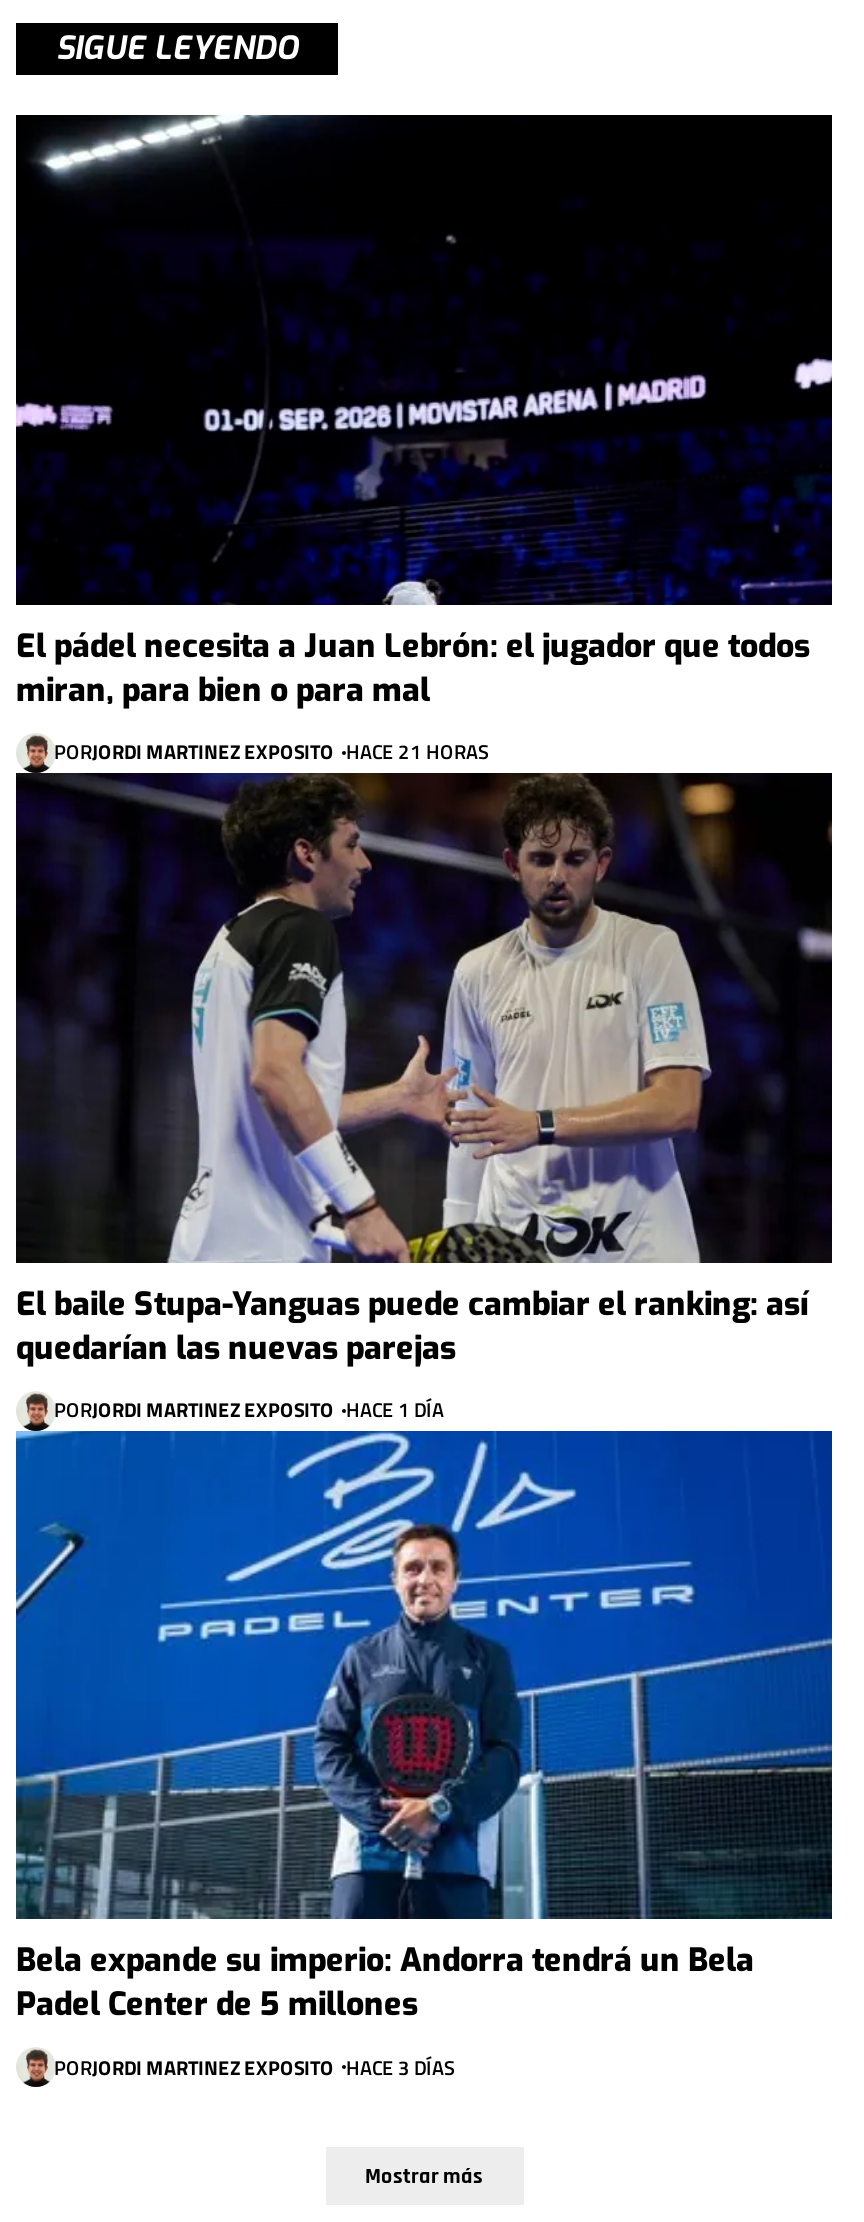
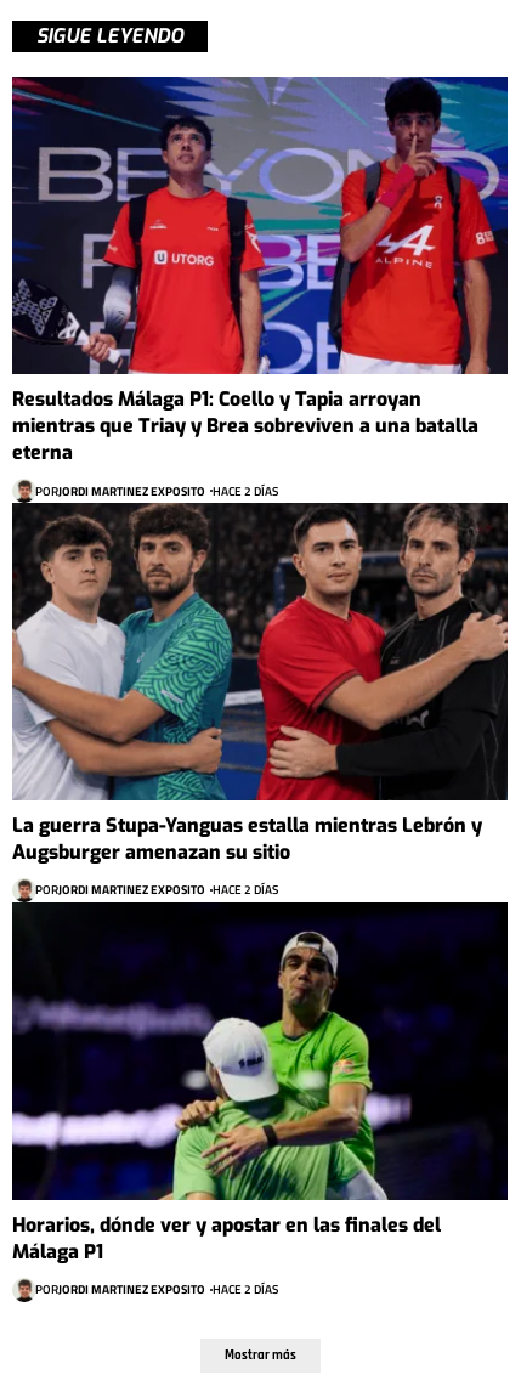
[16,112,834,710] [image] | El pádel necesita a Juan Lebrón: el jugador que todos | miran, para bien o para mal -> [11,75,509,465] [image] | Resultados Málaga P1: Coello y Tapia arroyan | mientras que Triay y Brea sobreviven a una batalla | eterna
[54,737,488,767] PORJORDI MARTINEZ EXPOSITO HACE 21 HORAS -> [35,482,278,500] PORJORDI MARTINEZ EXPOSITO HACE 2 DÍAS
[14,772,832,1368] [image] | El baile Stupa-Yanguas puede cambiar el ranking: así | quedarían las nuevas parejas -> [11,502,509,865] [image] | La guerra Stupa-Yanguas estalla mientras Lebrón y | Augsburger amenazan su sitio
[54,1395,444,1425] PORJORDI MARTINEZ EXPOSITO HACE 1 DÍA -> [35,881,278,899] PORJORDI MARTINEZ EXPOSITO HACE 2 DÍAS
[14,1428,834,2026] [image] | Bela expande su imperio: Andorra tendrá un Bela | Padel Center de 5 millones -> [11,901,509,1264] [image] | Horarios, dónde ver y apostar en las finales del | Málaga P1
[54,2052,454,2082] PORJORDI MARTINEZ EXPOSITO HACE 3 DÍAS -> [35,1280,278,1299] PORJORDI MARTINEZ EXPOSITO HACE 2 DÍAS

